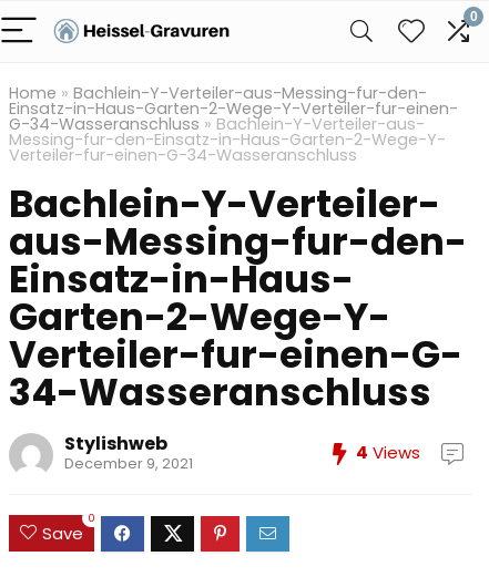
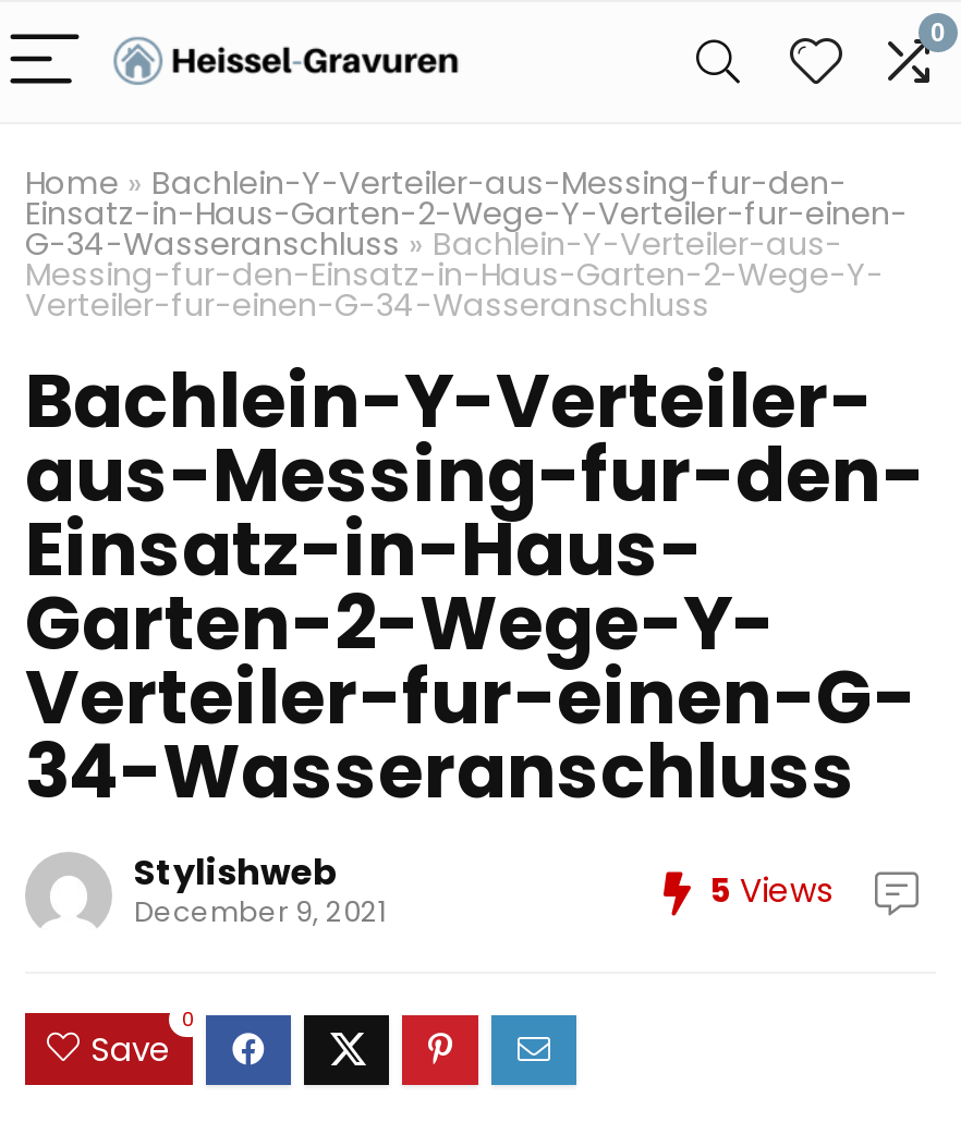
[356,441,420,464] 4 Views -> [709,867,834,913] 5 Views

